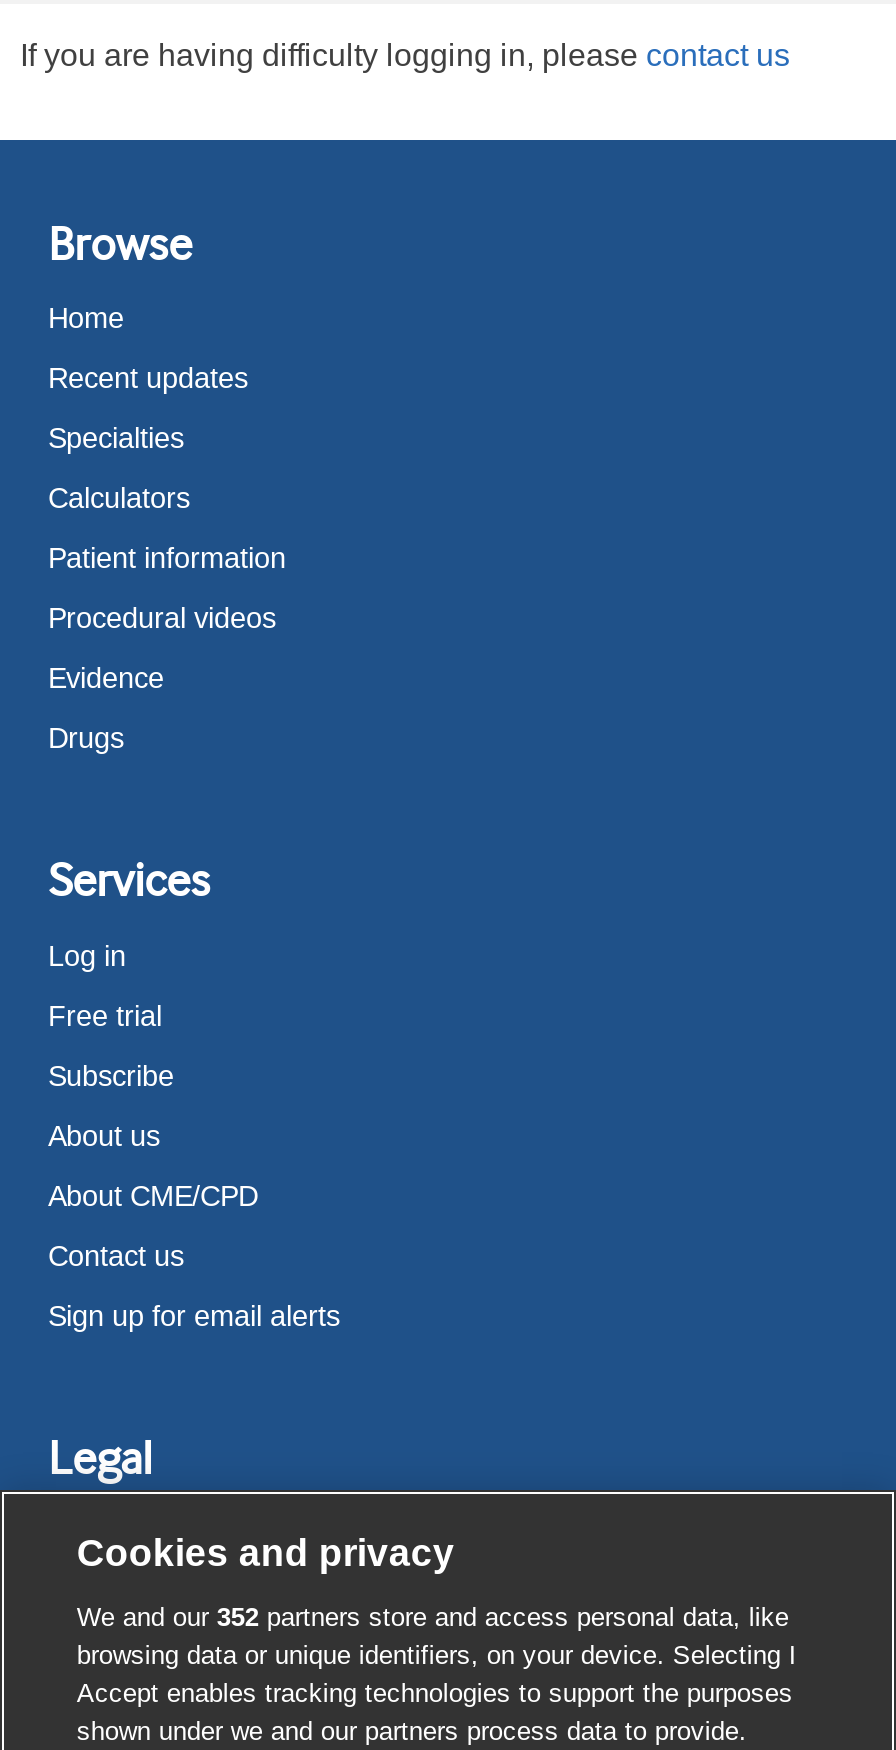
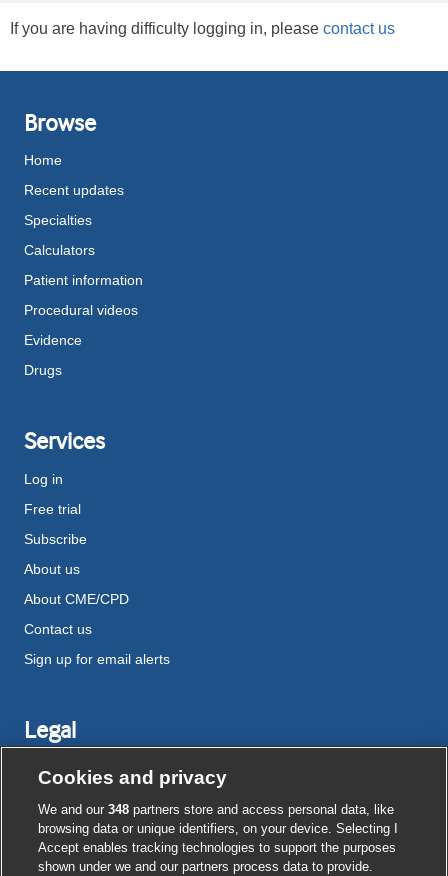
[77,1602,789,1632] We and our 352 partners store and access personal data, like -> [38,802,394,817] We and our 348 partners store and access personal data, like

